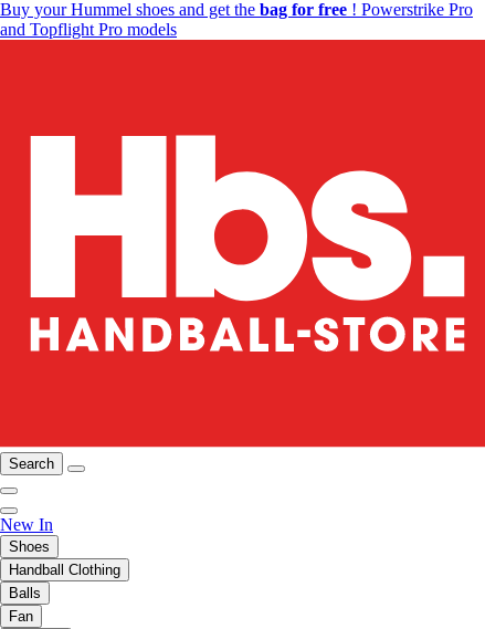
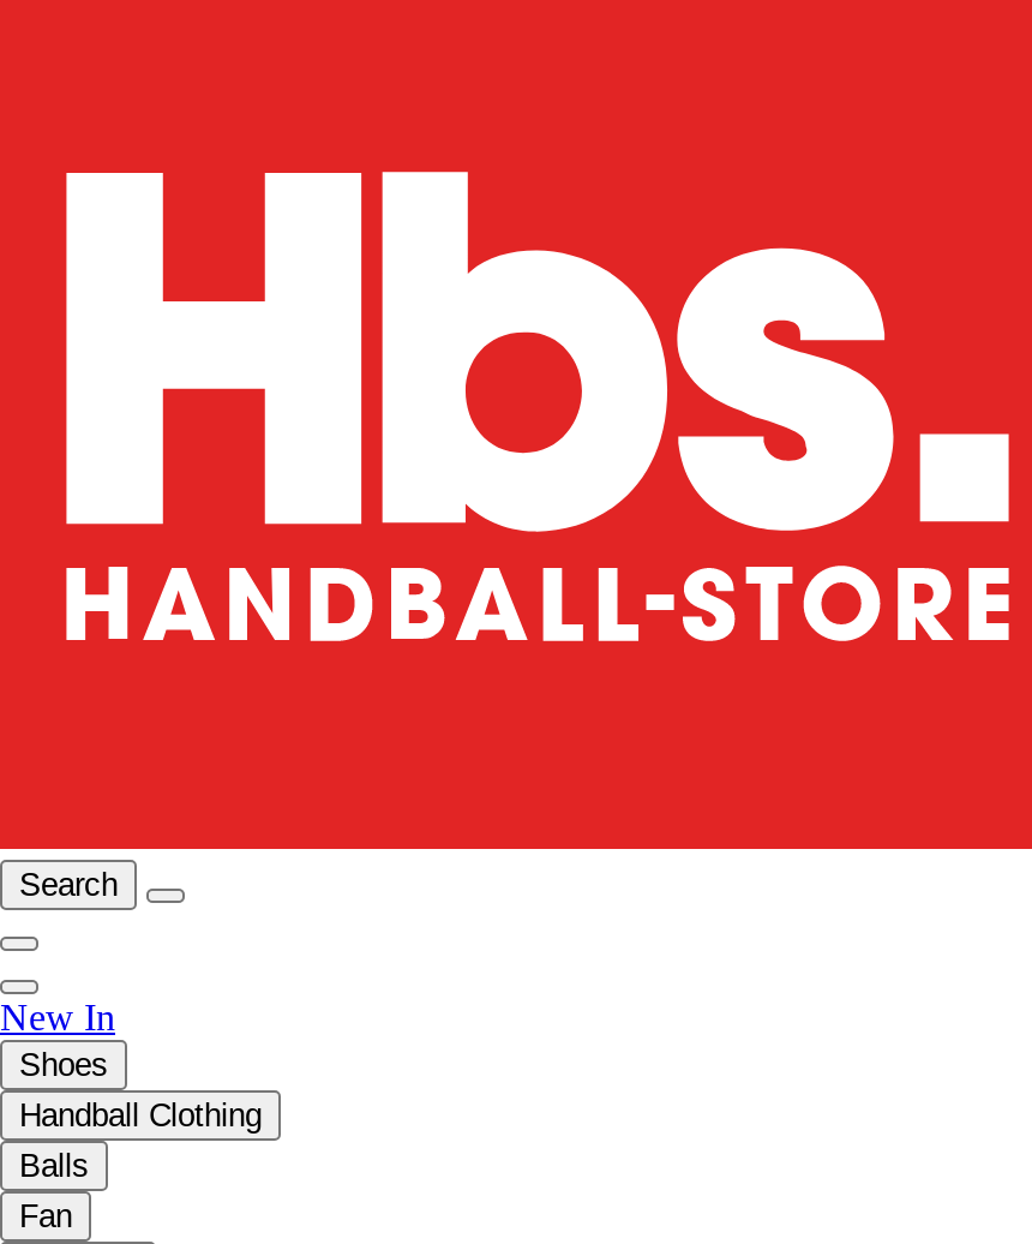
[0,0,473,39] Buy your Hummel shoes and get the bag for free! Powerstrike Pro | and Topflight Pro models -> none

